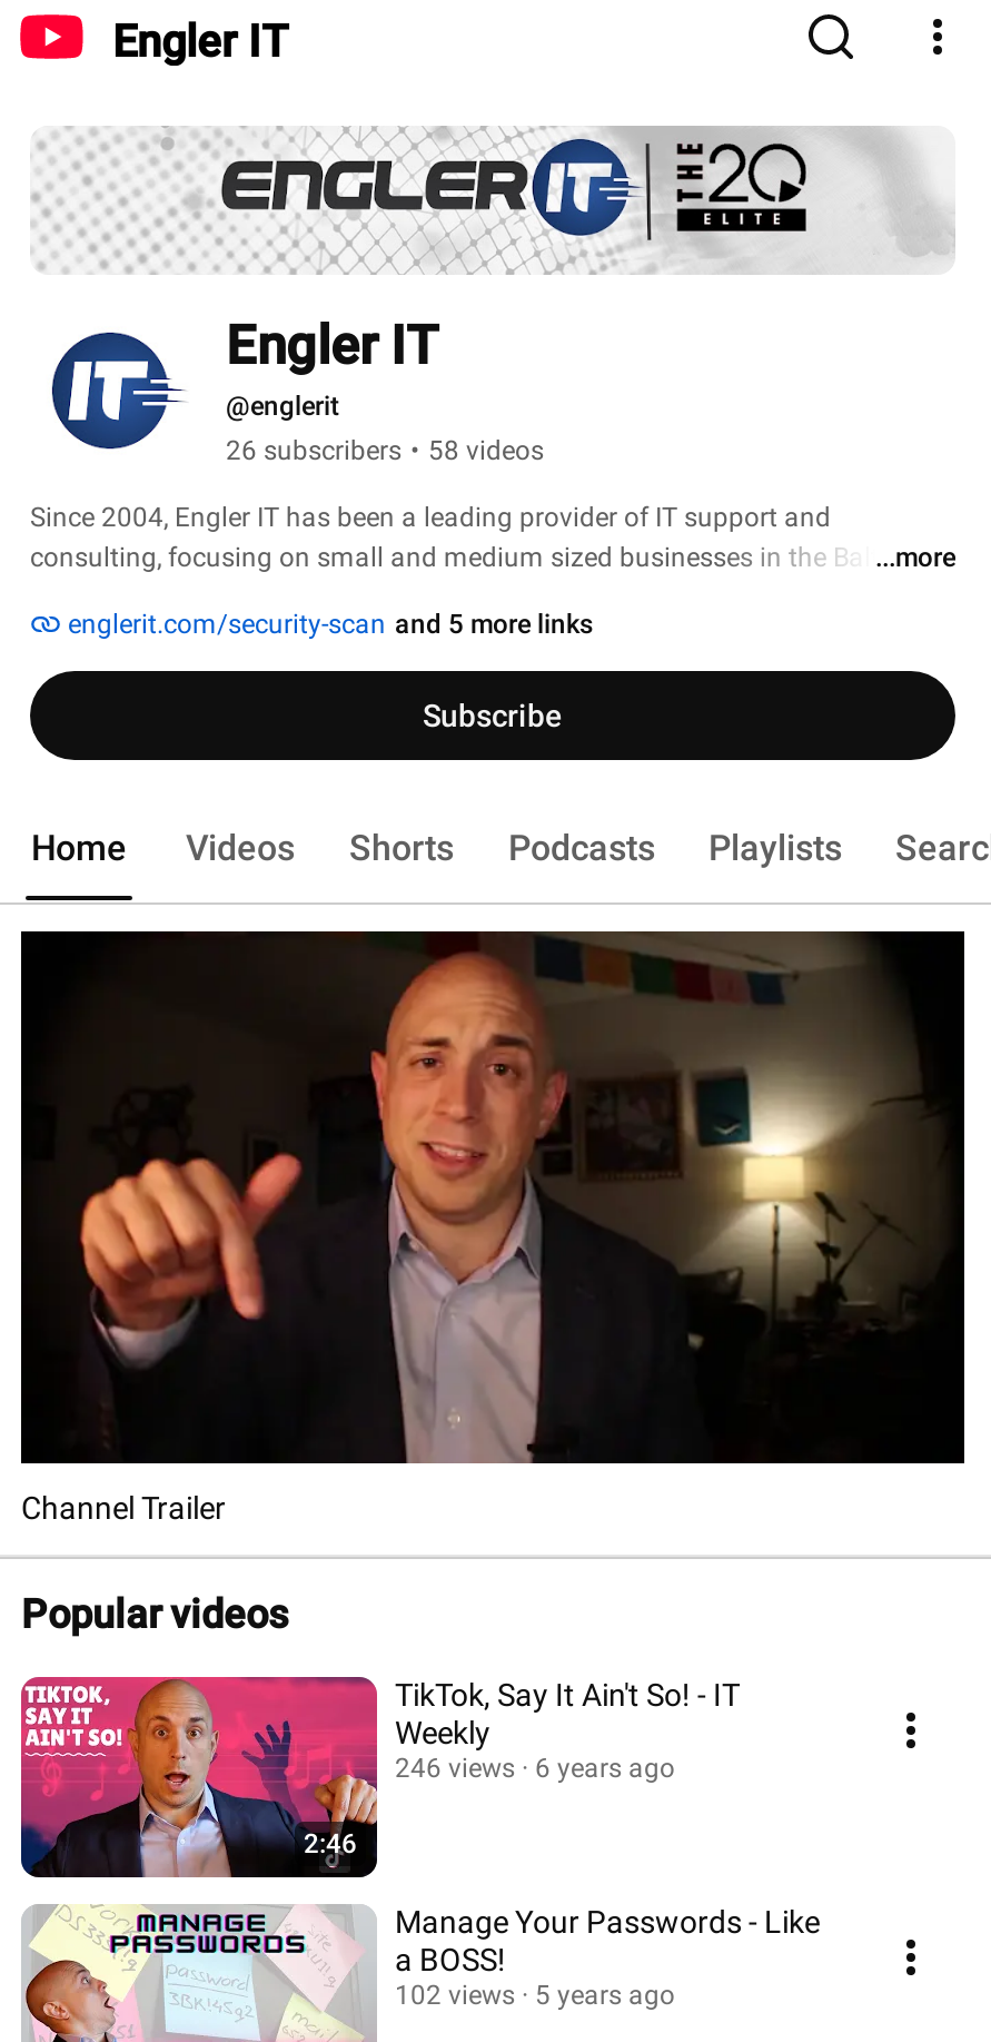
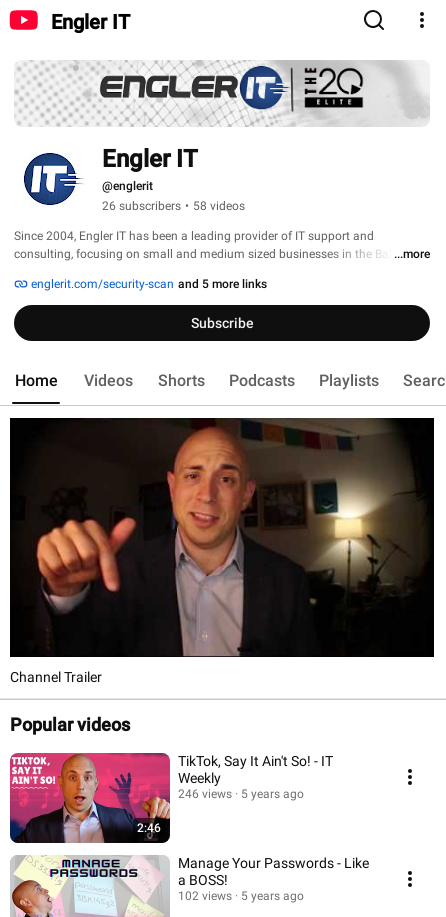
[395,1752,675,1783] 246 views 6 years ago -> [178,786,304,800] 246 views 5 years ago

